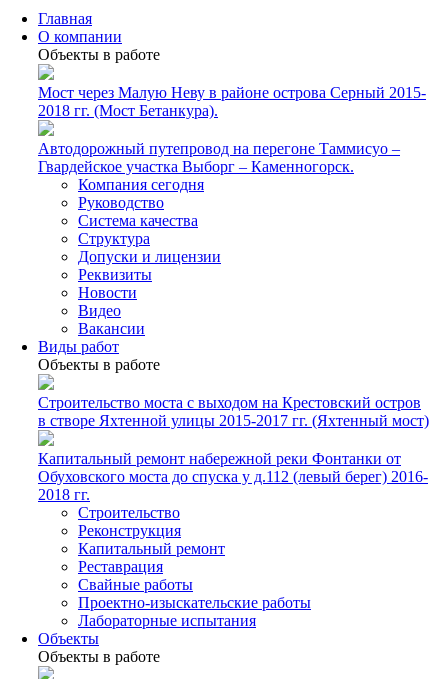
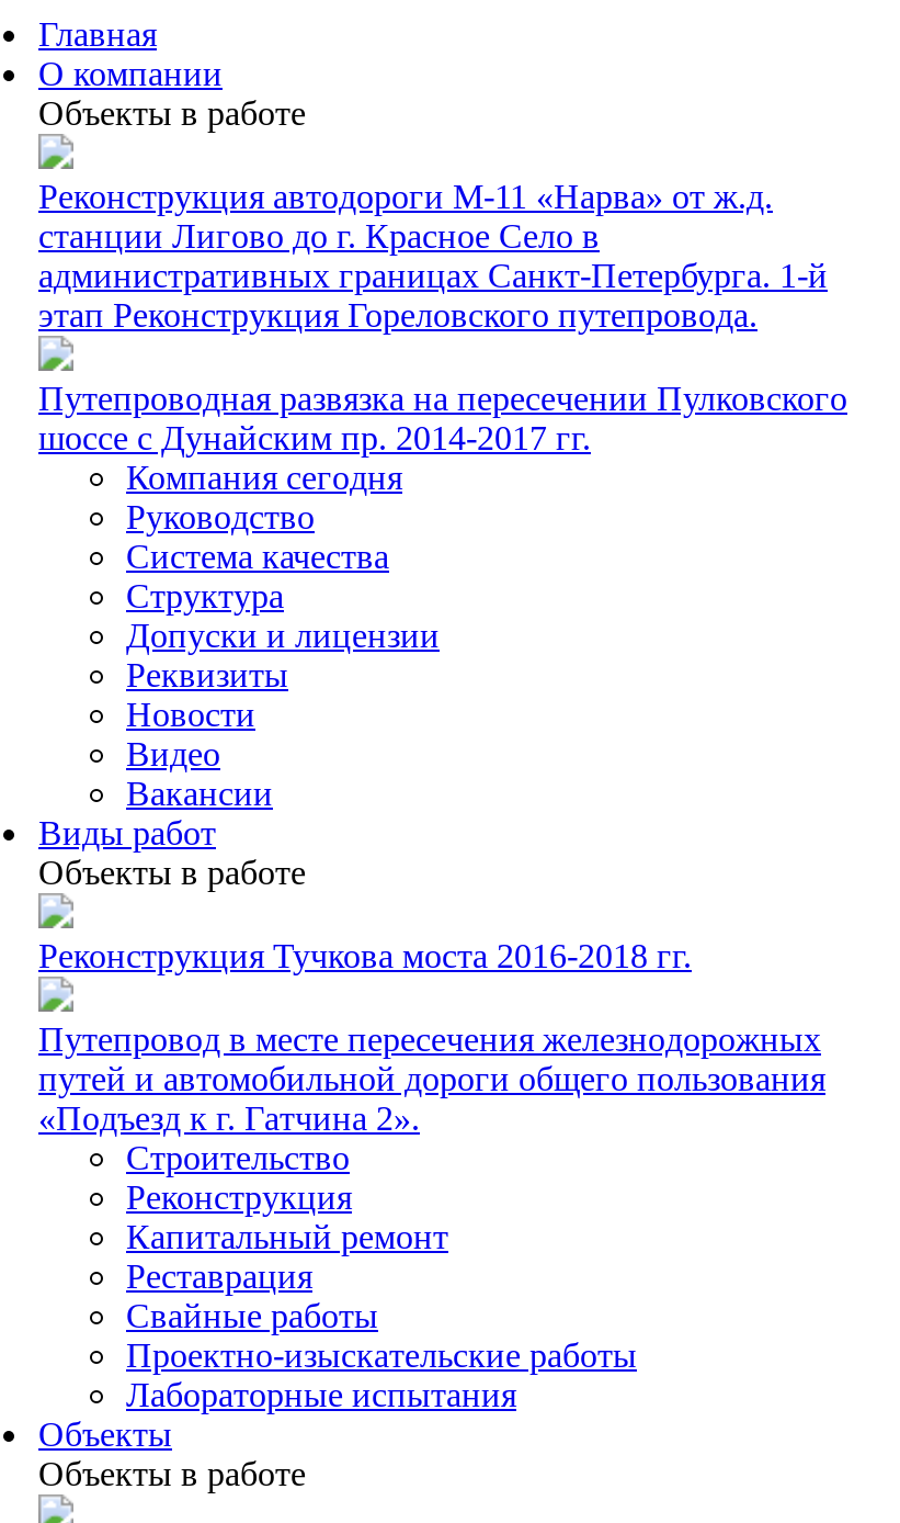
[38,84,426,119] Мост через Малую Неву в районе острова Серный 2015- | 2018 гг. (Мост Бетанкура). -> [38,178,828,334] Реконструкция автодороги М-11 «Нарва» от ж.д. | станции Лигово до г. Красное Село в | административных границах Санкт-Петербурга. 1-й | этап Реконструкция Гореловского путепровода.
[38,140,400,175] Автодорожный путепровод на перегоне Таммисуо – | Гвардейское участка Выборг – Каменногорск. -> [38,380,847,456] Путепроводная развязка на пересечении Пулковского | шоссе с Дунайским пр. 2014-2017 гг.
moved [38,176,221,373] -> [38,459,440,891]: Компания сегодня | Руководство | Система качества | ... | Виды работ | Объекты в работе
[38,394,429,429] Строительство моста с выходом на Крестовский остров | в створе Яхтенной улицы 2015-2017 гг. (Яхтенный мост) -> [38,937,692,974] Реконструкция Тучкова моста 2016-2018 гг.
[38,450,428,503] Капитальный ремонт набережной реки Фонтанки от | Обуховского моста до спуска у д.112 (левый берег) 2016- | 2018 гг. -> [38,1020,825,1137] Путепровод в месте пересечения железнодорожных | путей и автомобильной дороги общего пользования | «Подъезд к г. Гатчина 2».

